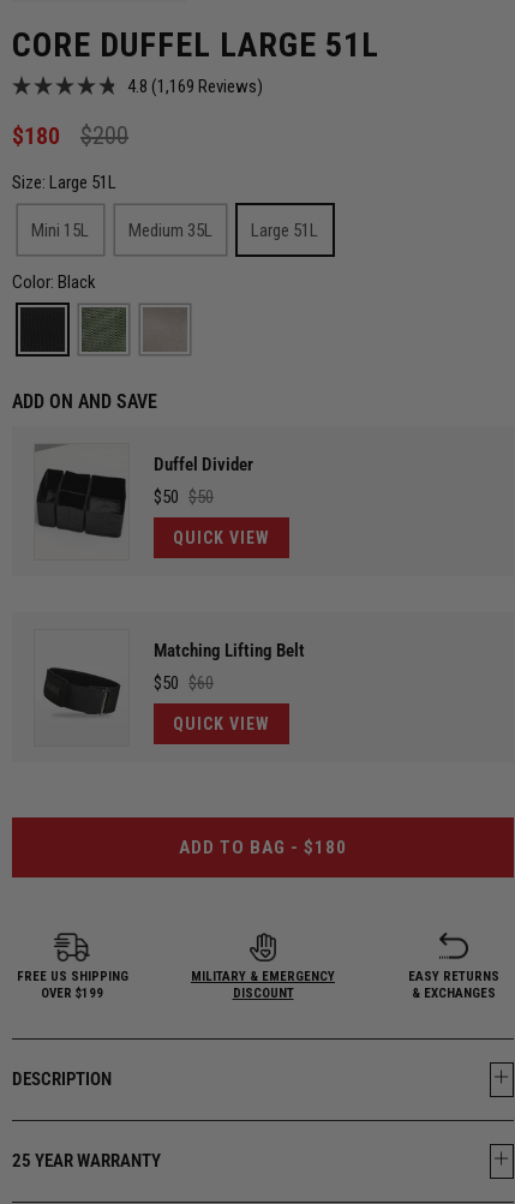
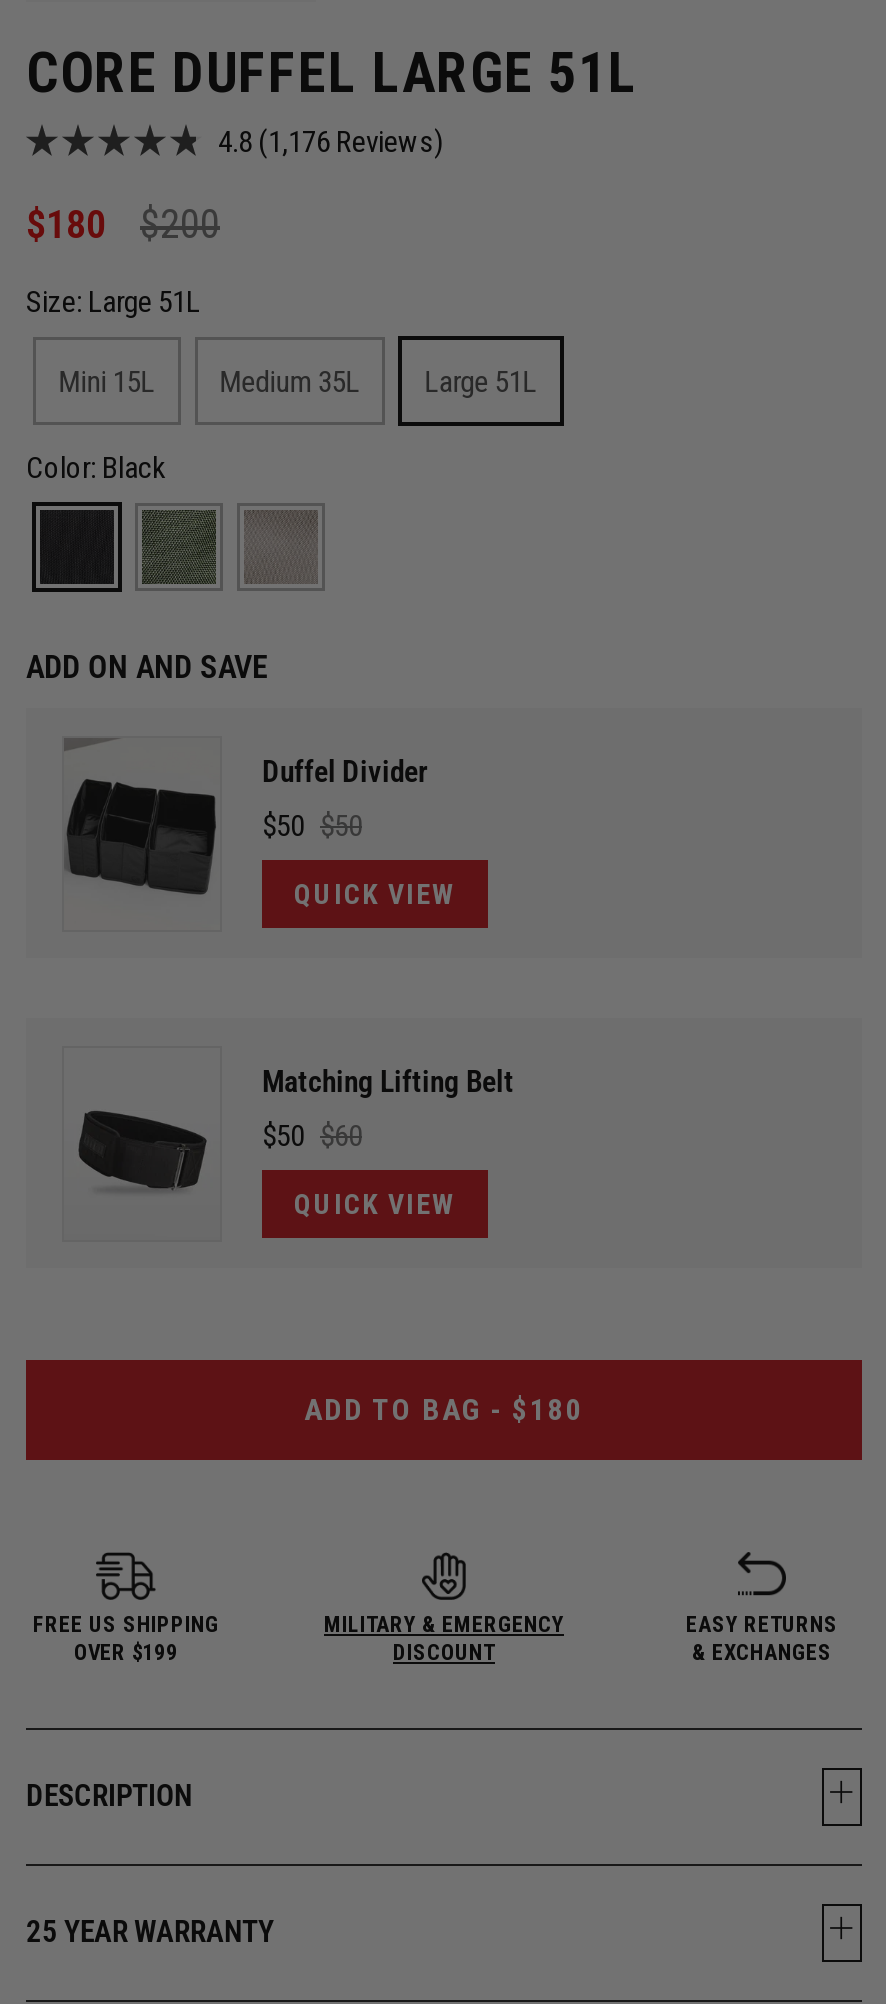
[127,74,273,98] 4.8 (1,169 Reviews) C -> [218,121,460,161] 4.8 (1,176 Reviews) C

